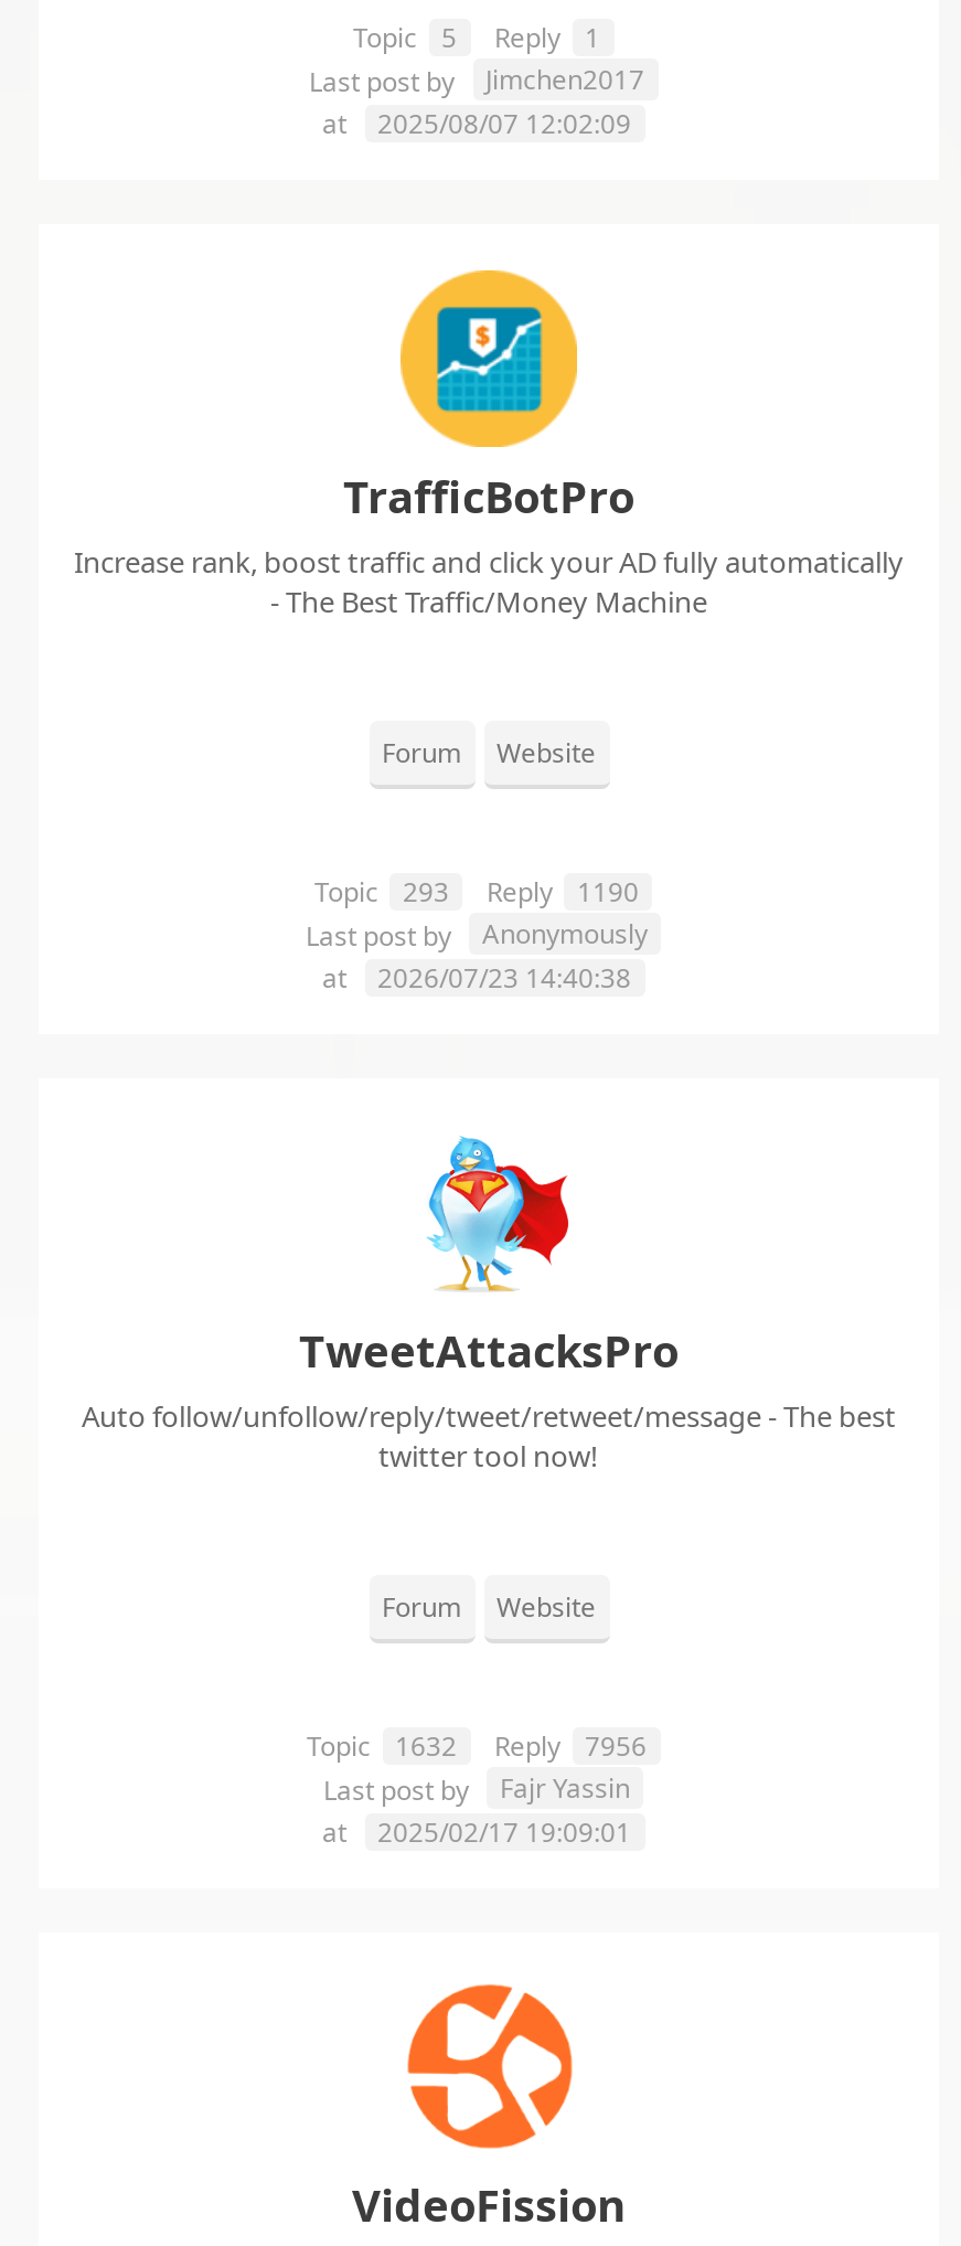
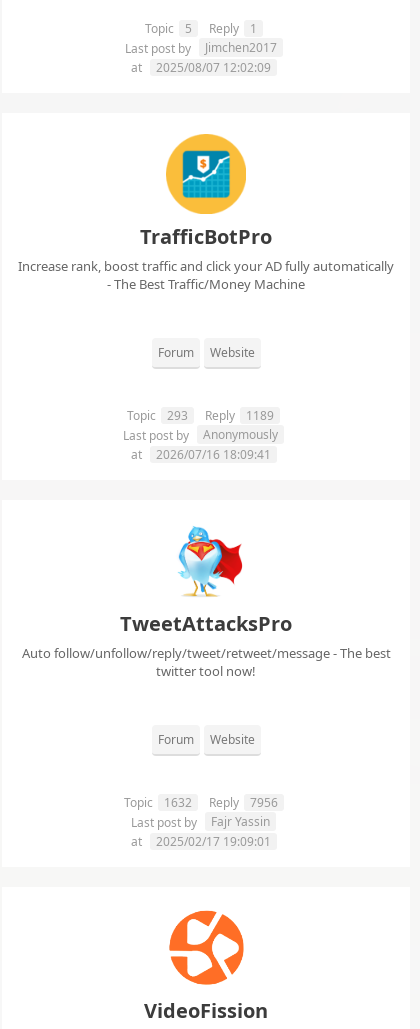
[314,874,639,911] Topic 293 Reply 1190 -> [127,407,274,424] Topic 293 Reply 1189
[322,960,631,998] at 2026/07/23 14:40:38 -> [130,446,270,463] at 2026/07/16 18:09:41

